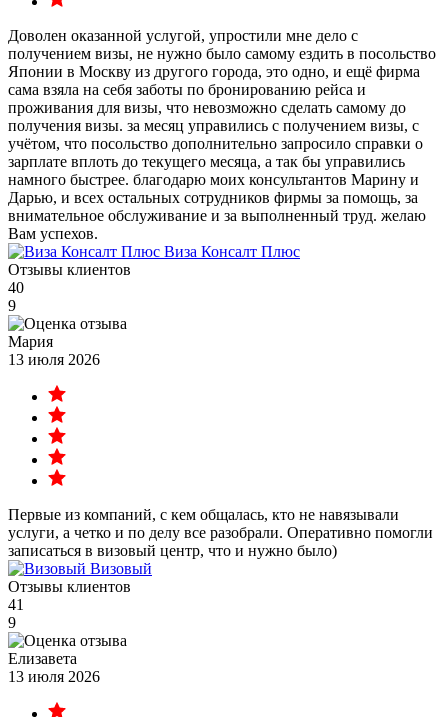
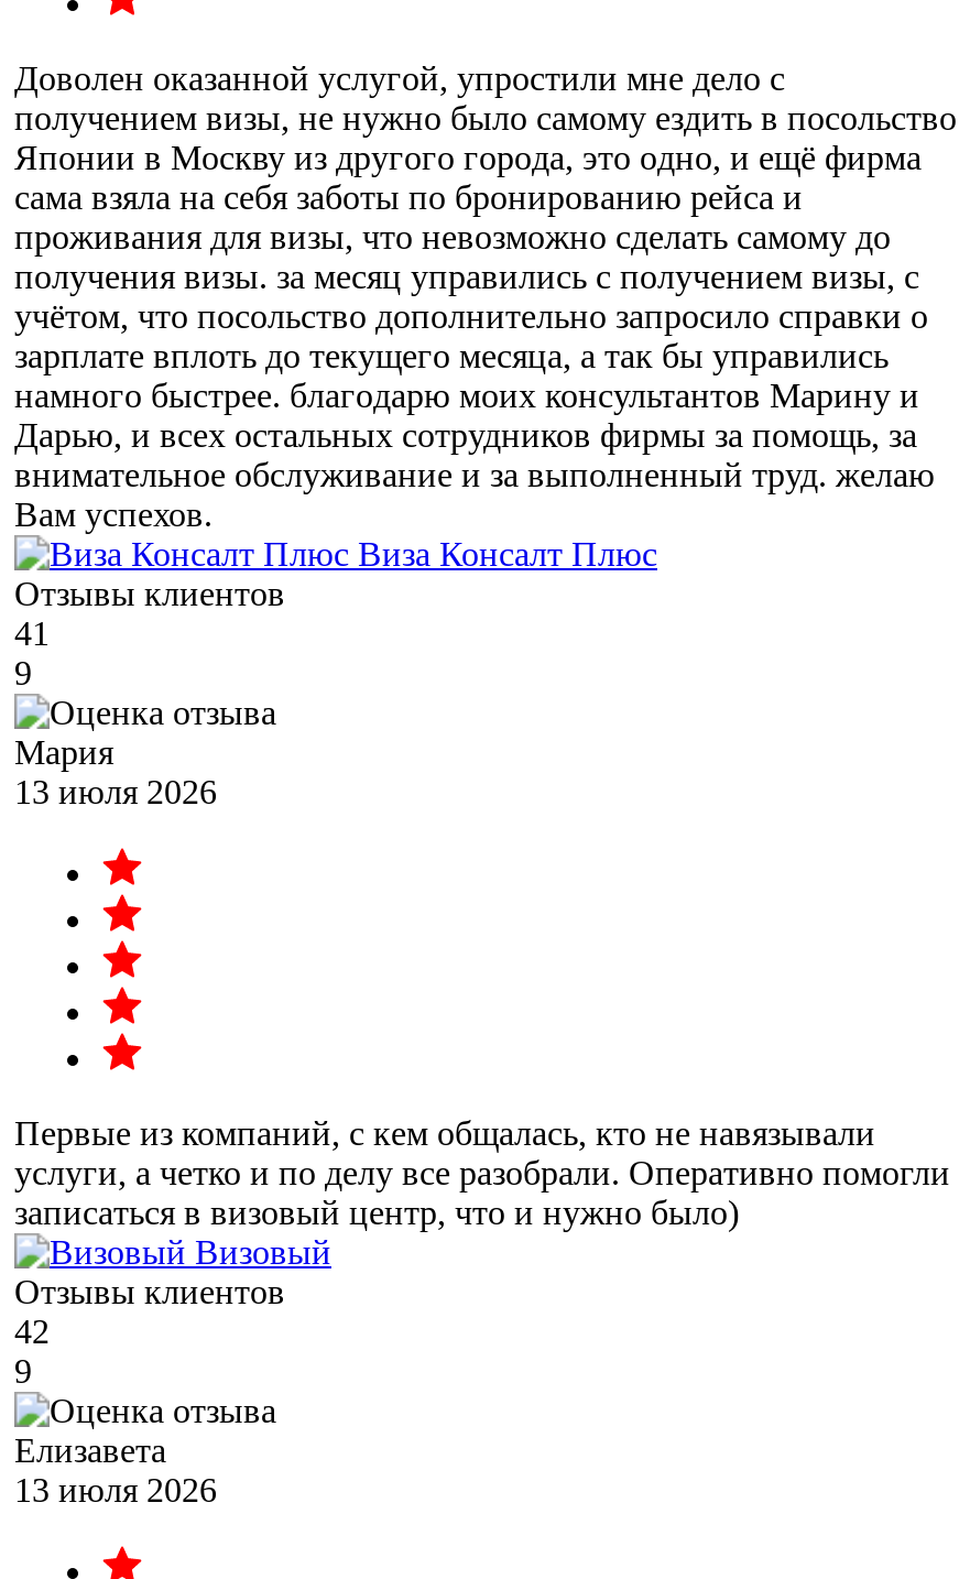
[8,279,24,296] 40 -> [14,614,50,652] 41
[8,596,24,613] 41 -> [14,1313,50,1350] 42

